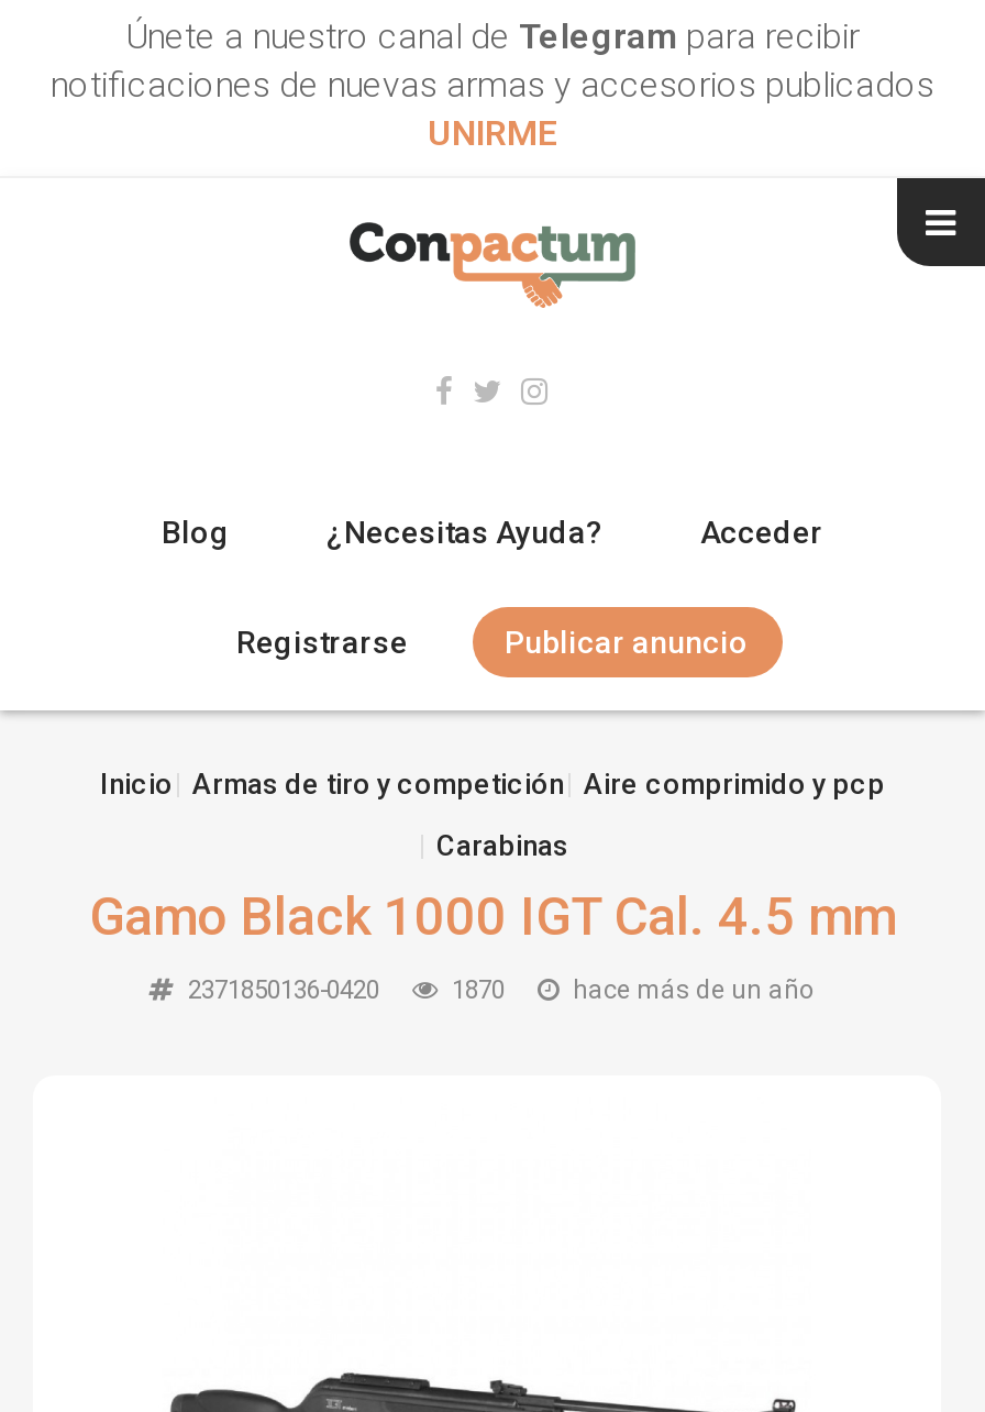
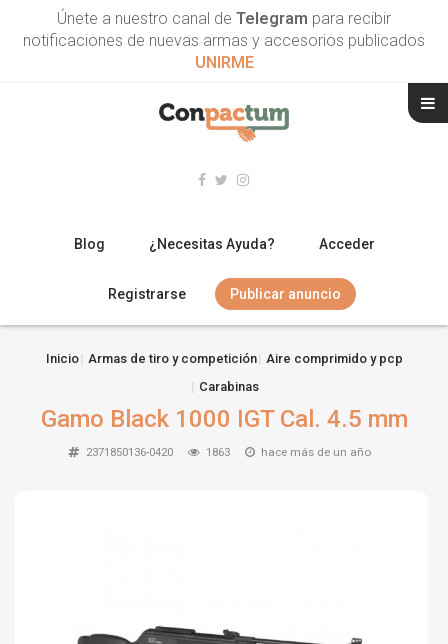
[452,974,505,1005] 1870 -> [205,445,229,459] 1863

